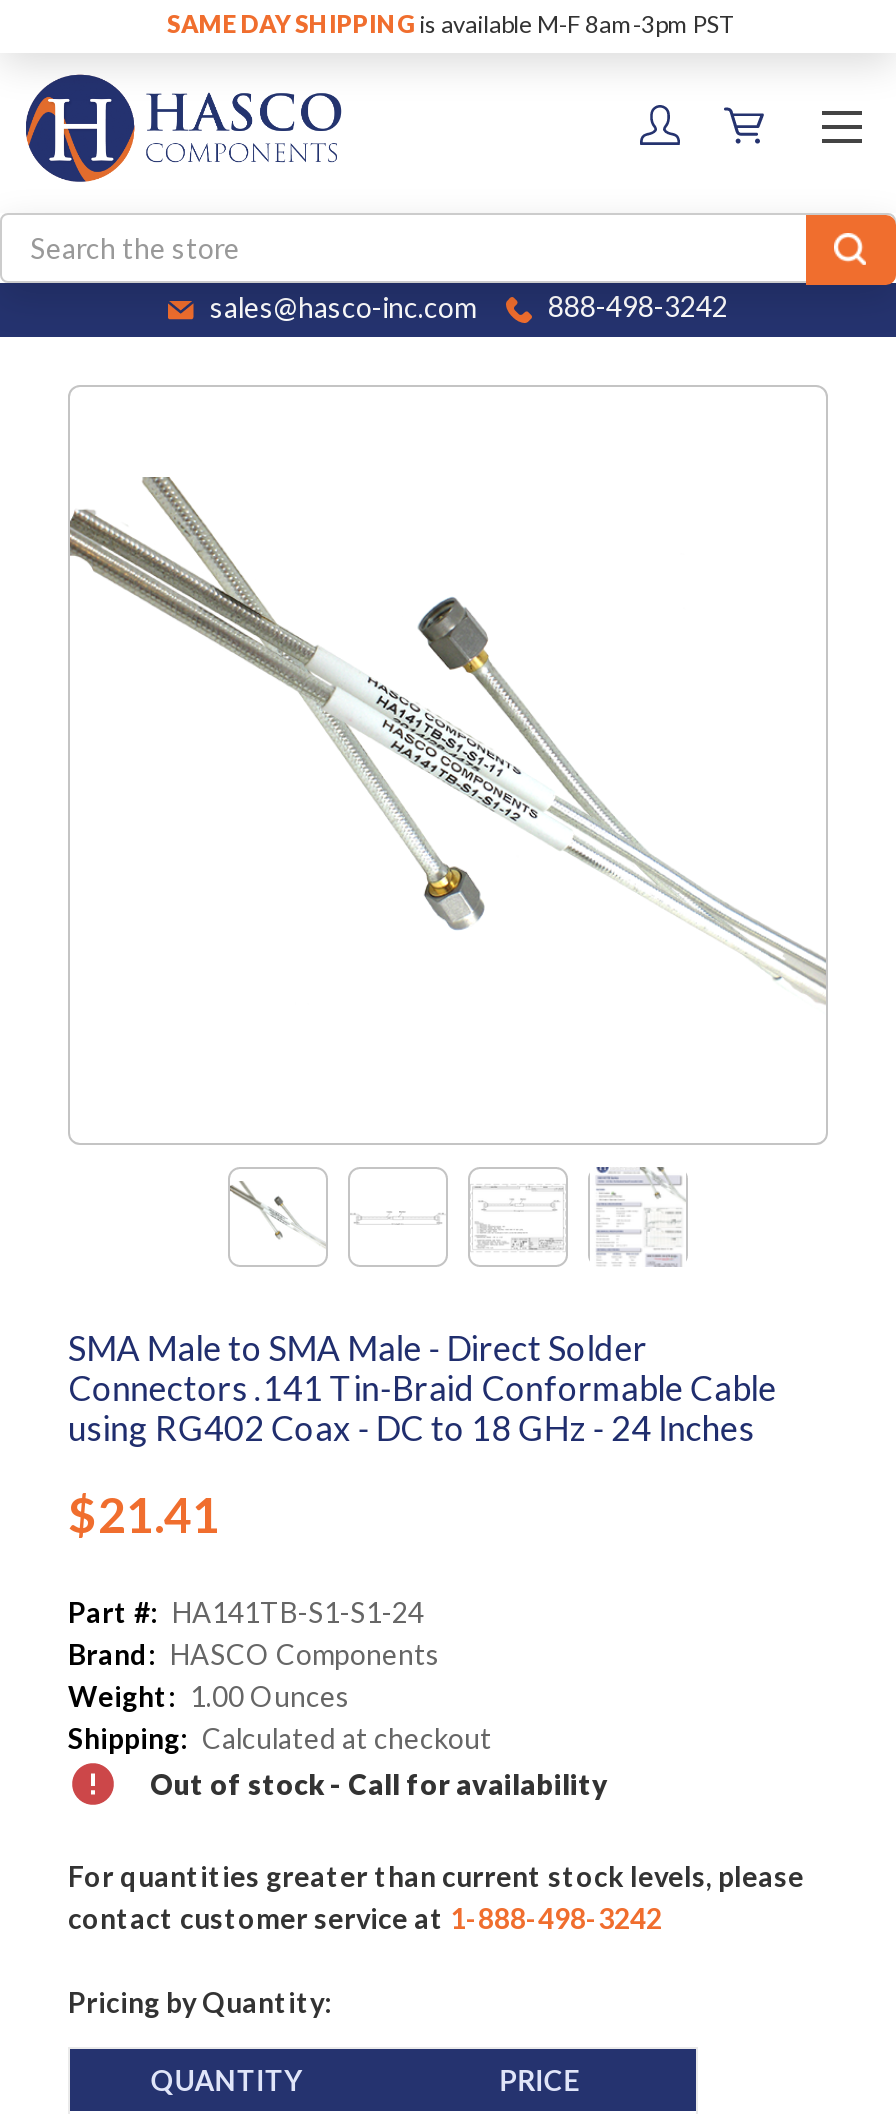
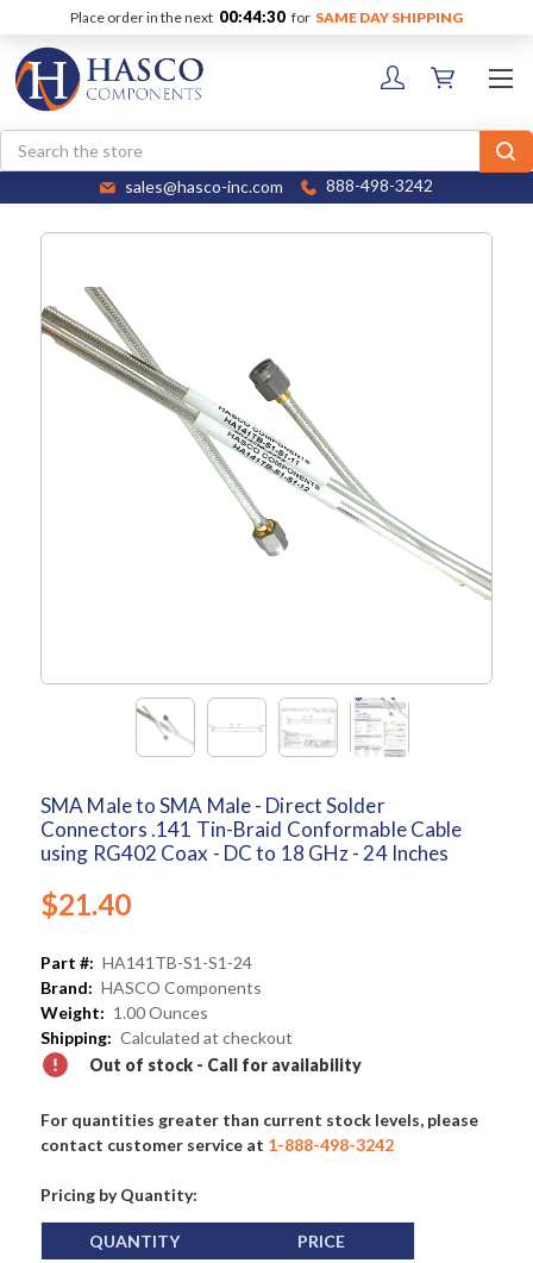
[167,9,733,39] SAME DAY SHIPPING is available M-F 8am-3pm PST -> [70,7,463,26] Place order in the next 00:44:30 for SAME DAY SHIPPING
[68,1486,220,1544] $21.41 -> [40,887,131,922] $21.40

